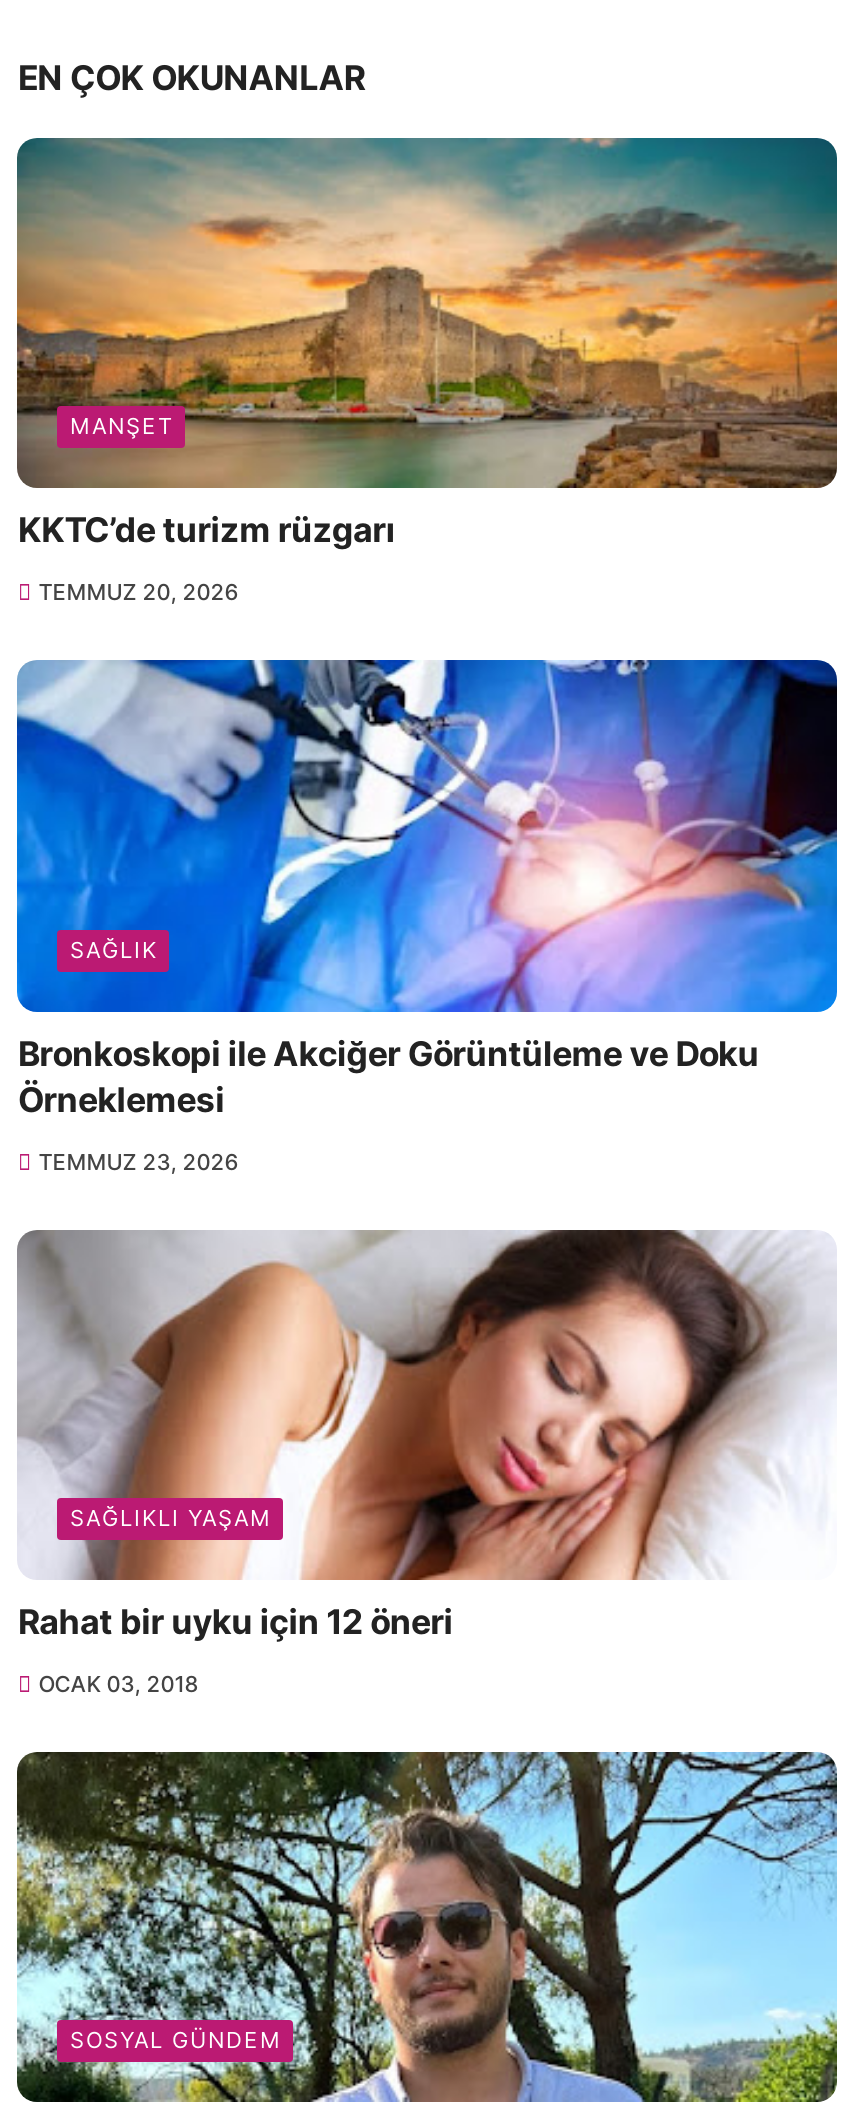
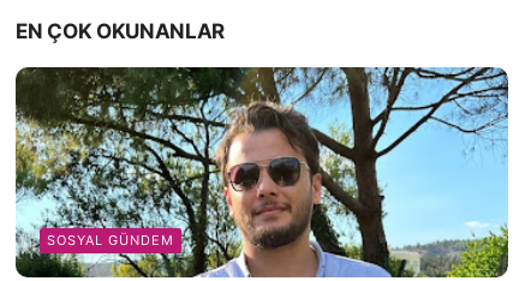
[15,136,839,607] [image] | MANŞET | KKTC’de turizm rüzgarı | TEMMUZ 20, 2026 -> none
[15,658,839,1175] [image] | SAĞLIK | Bronkoskopi ile Akciğer Görüntüleme ve Doku | Örneklemesi | TEMMUZ 23, 2026 -> none
[15,1228,835,1698] [image] | SAĞLIKLI YAŞAM | Rahat bir uyku için 12 öneri | OCAK 03, 2018 -> none

